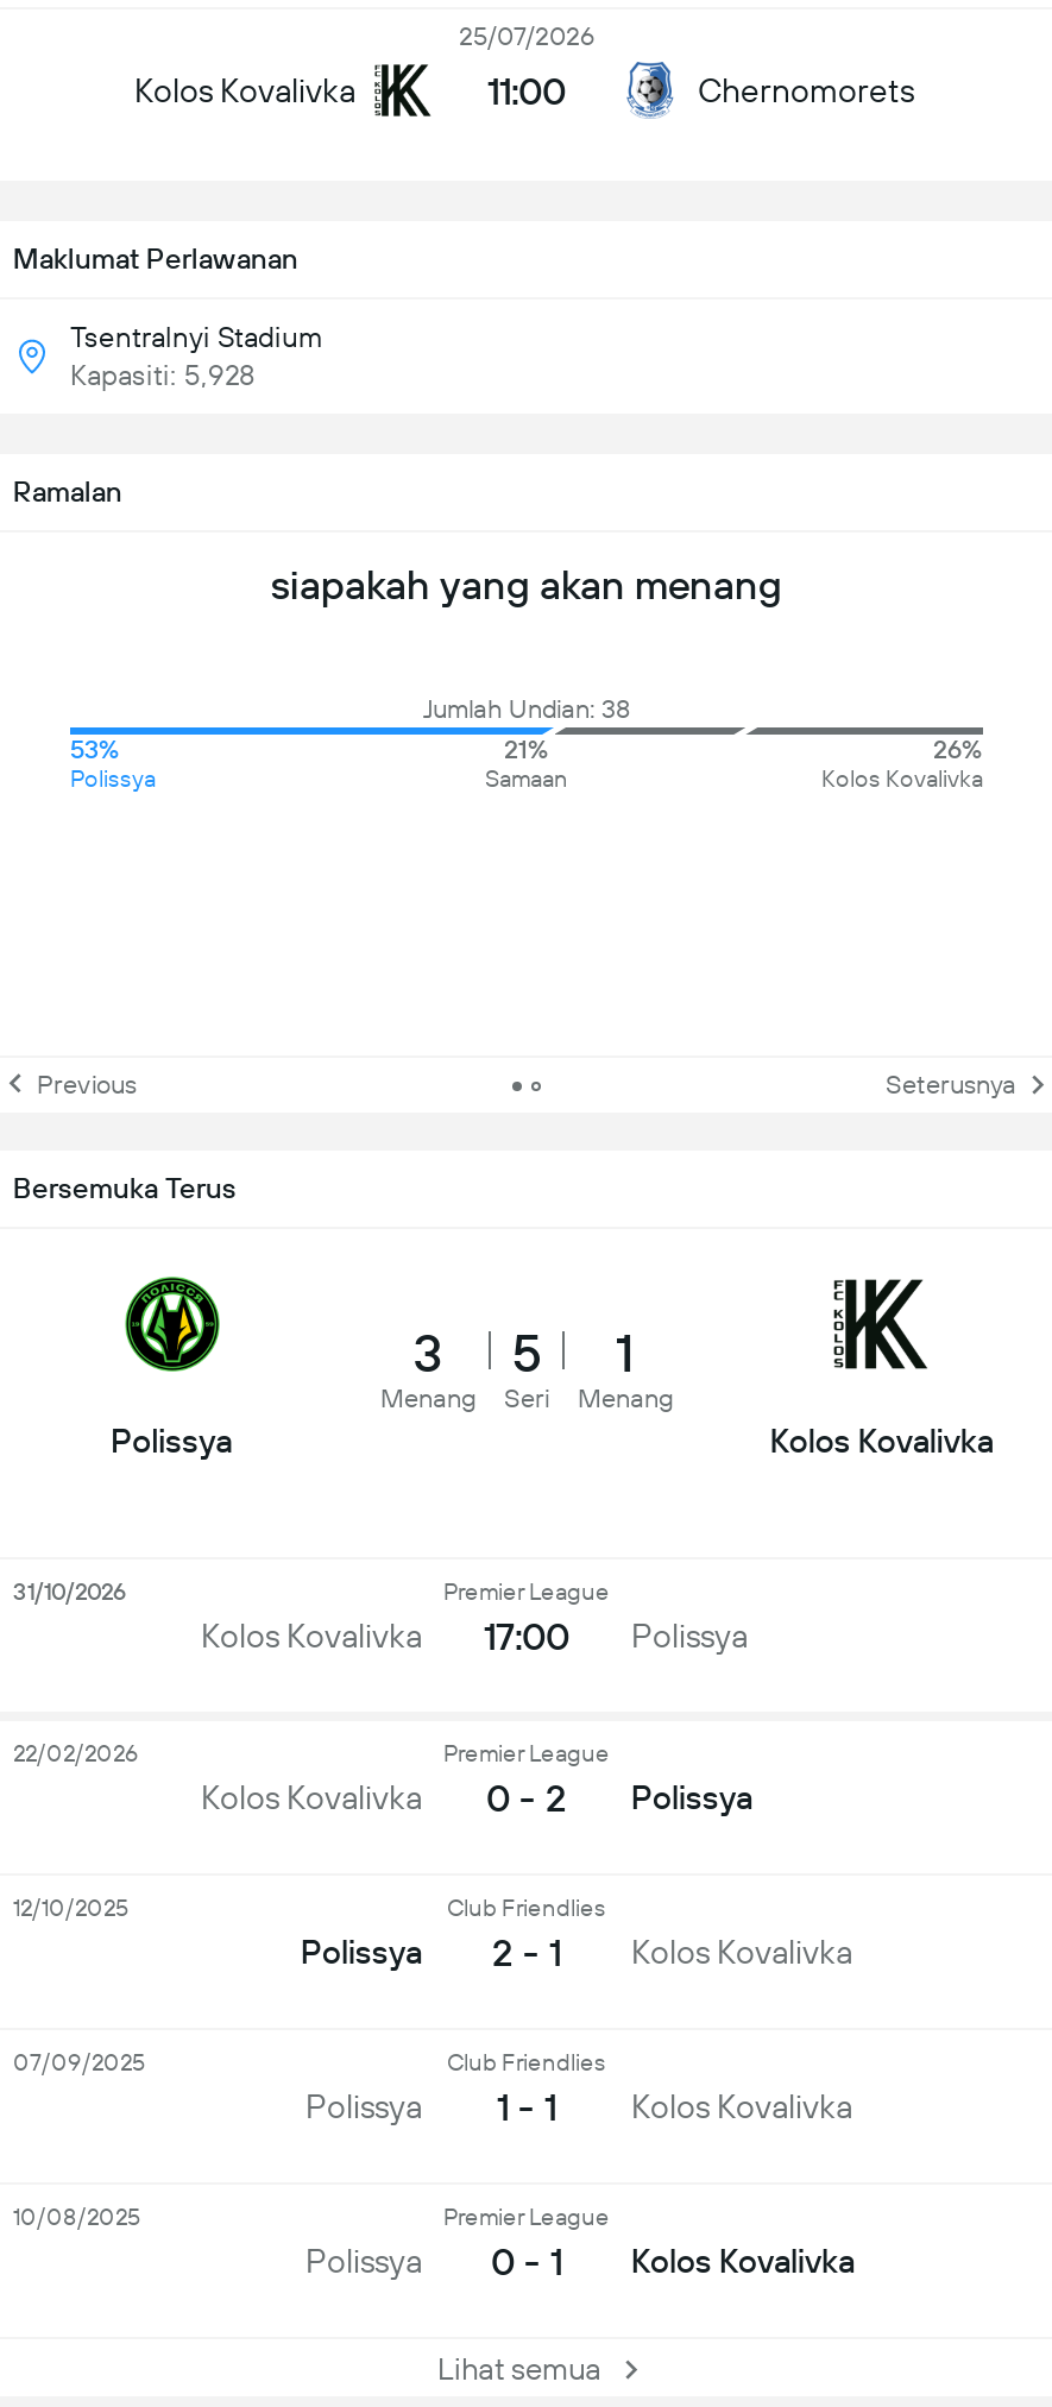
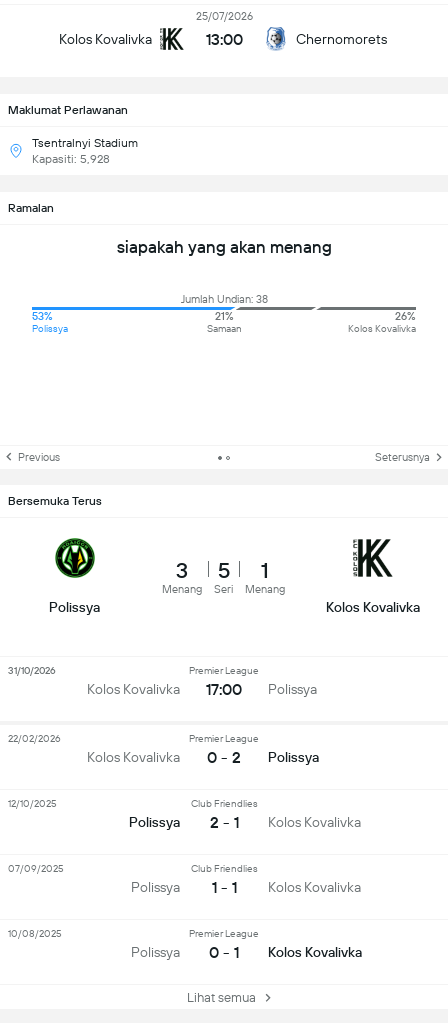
[487,68,566,113] 11:00 -> [205,29,242,48] 13:00

